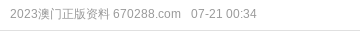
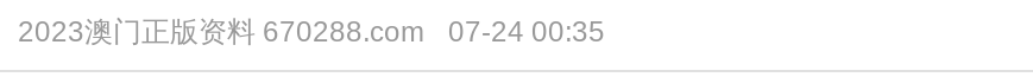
[10,7,257,21] 2023澳门正版资料 670288.com 07-21 00:34 -> [18,15,605,49] 2023澳门正版资料 670288.com 07-24 00:35

